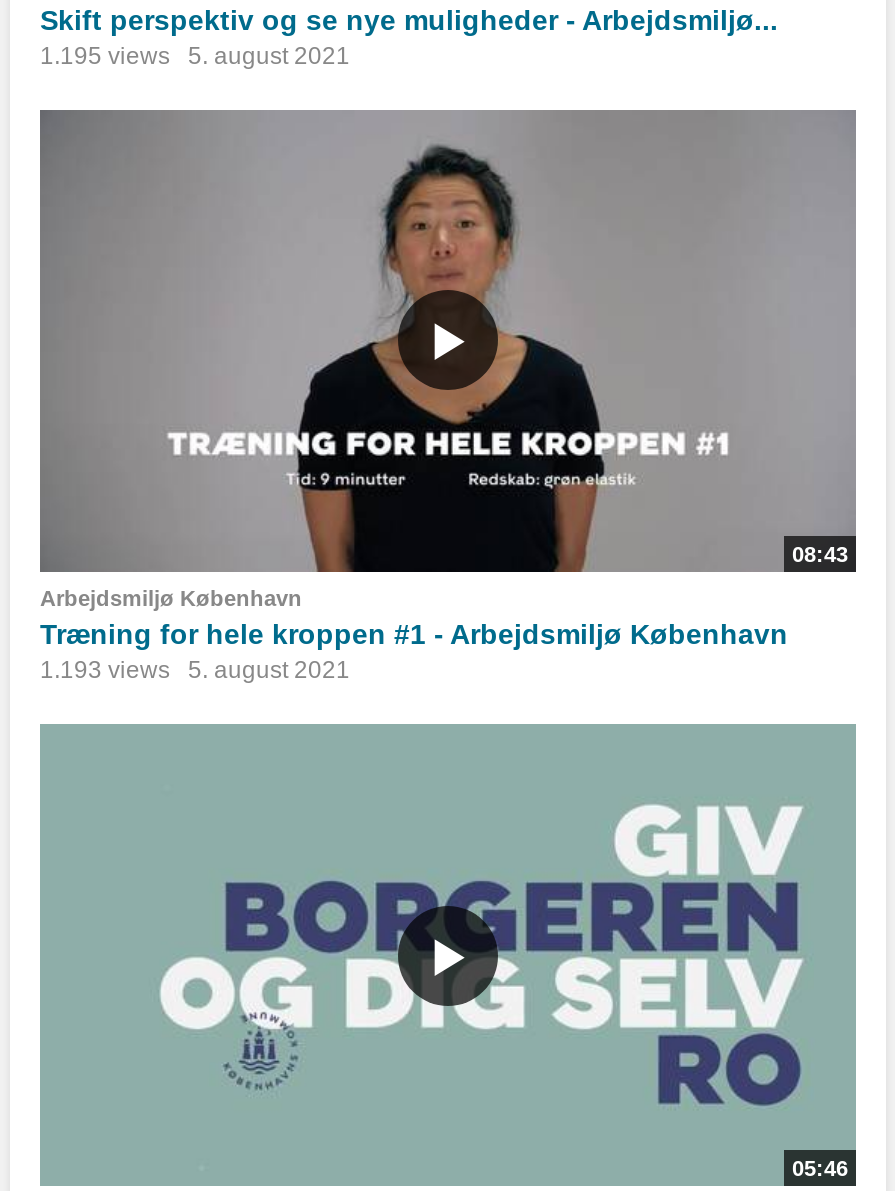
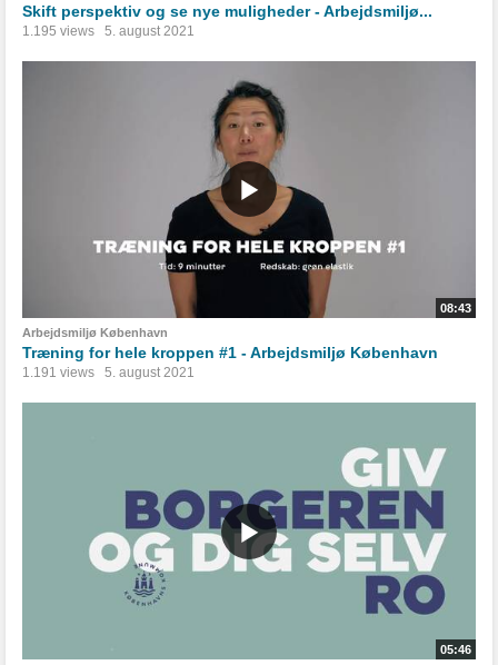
[40,656,350,684] 1.193 views 5. august 2021 -> [22,365,195,380] 1.191 views 5. august 2021

